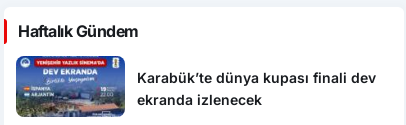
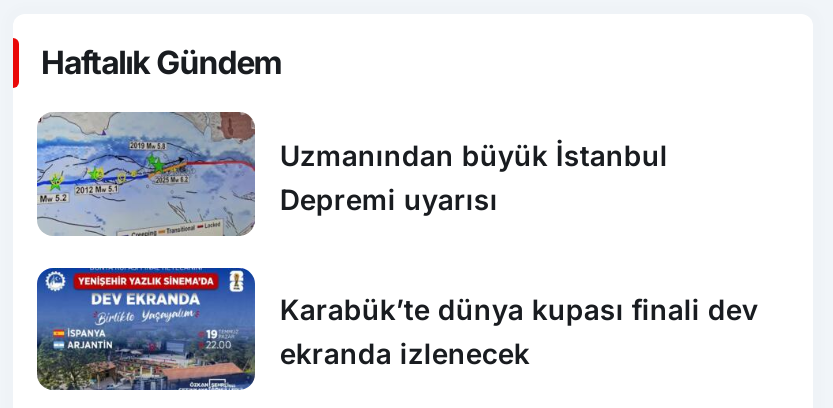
none -> [35,109,668,237] [image] | Uzmanından büyük İstanbul | Depremi uyarısı

